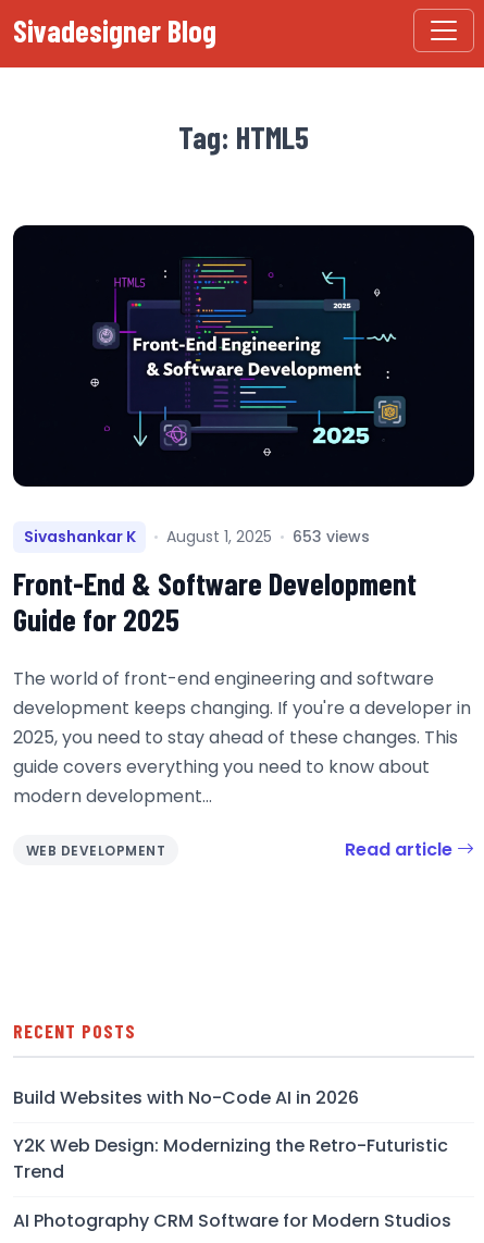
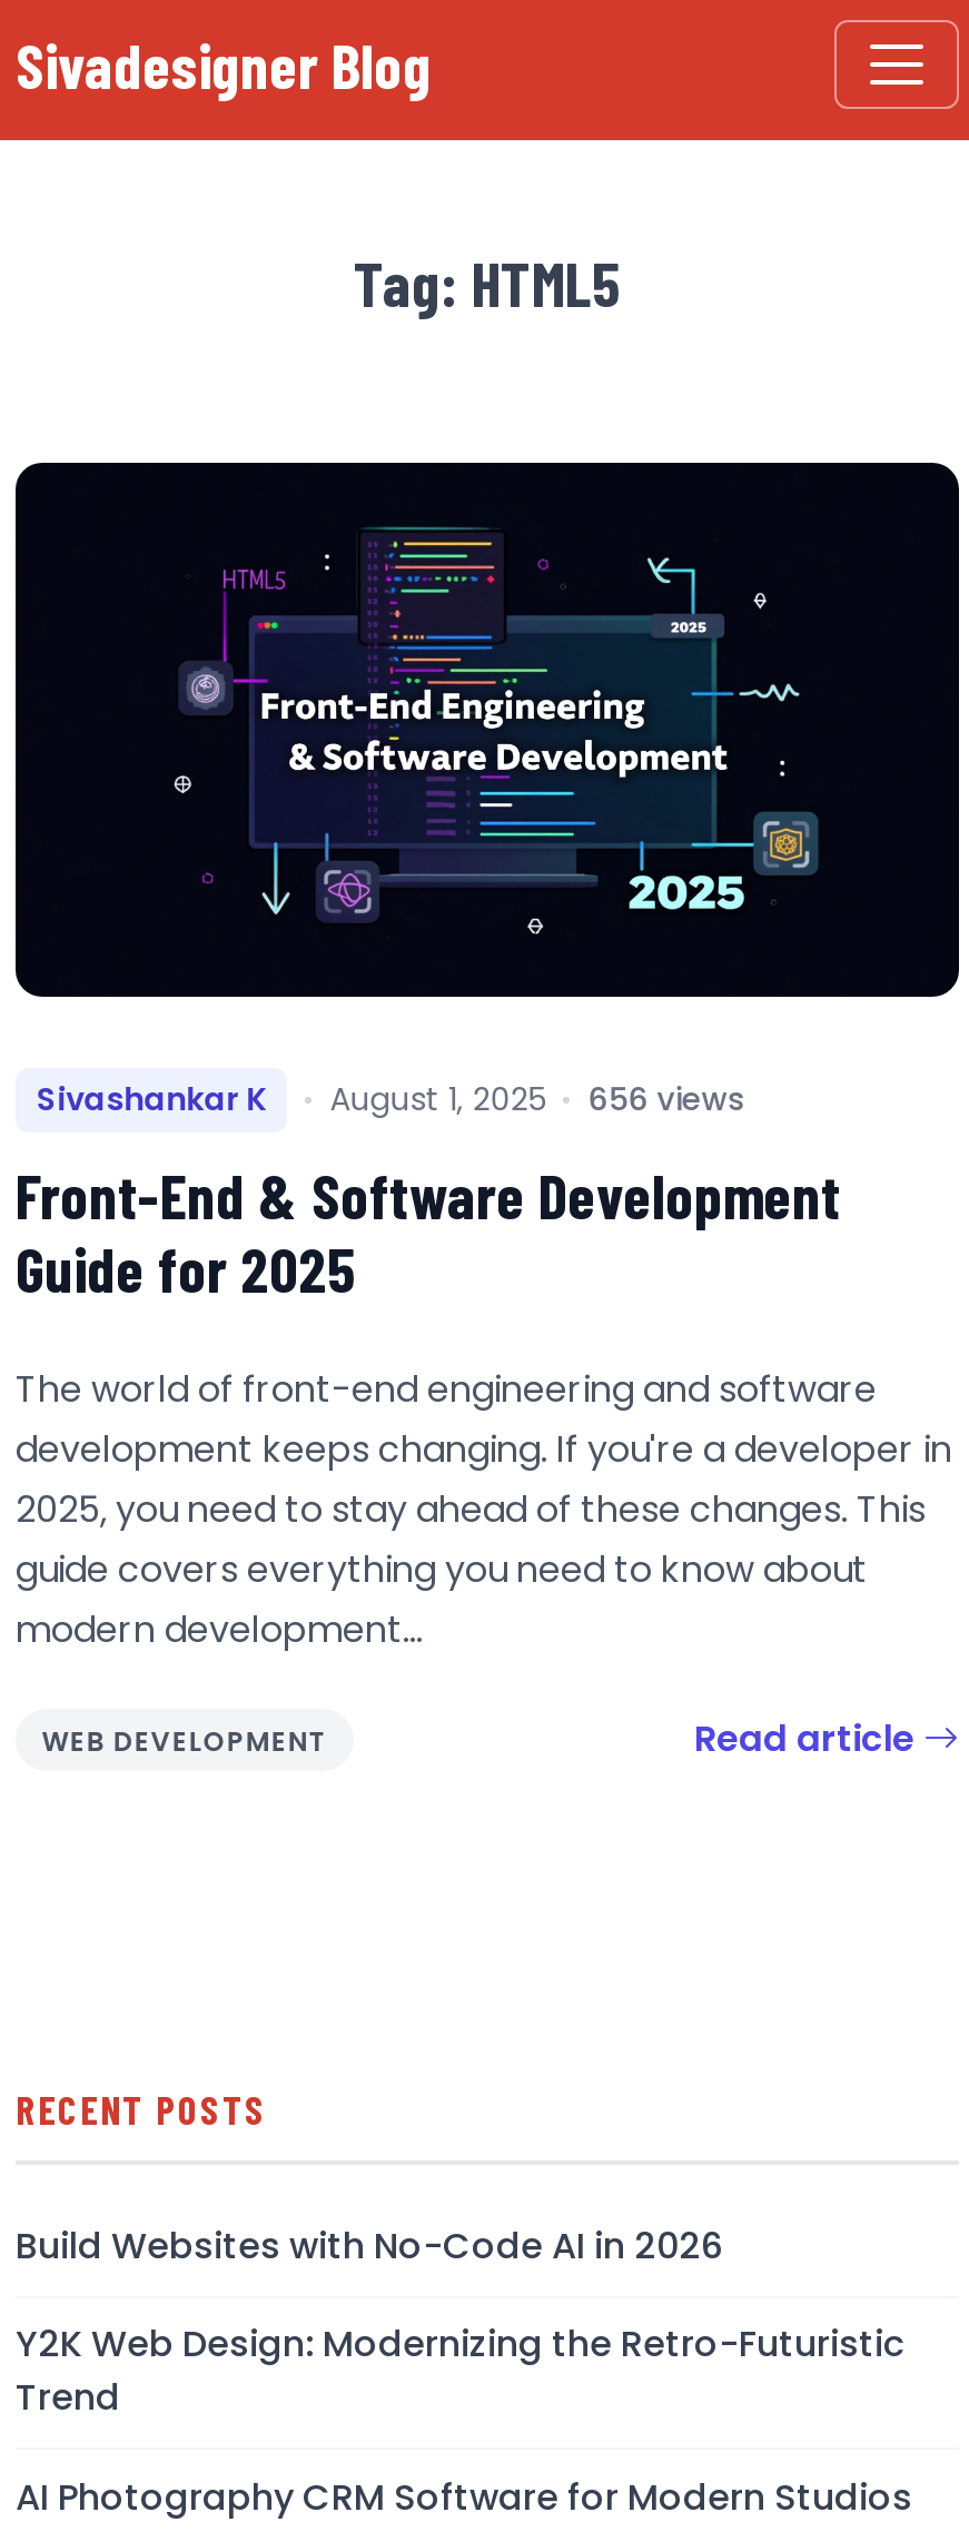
[23,525,370,547] Sivashankar K August 1, 2025 653 views -> [37,1076,746,1120] Sivashankar K August 1, 2025 656 views

